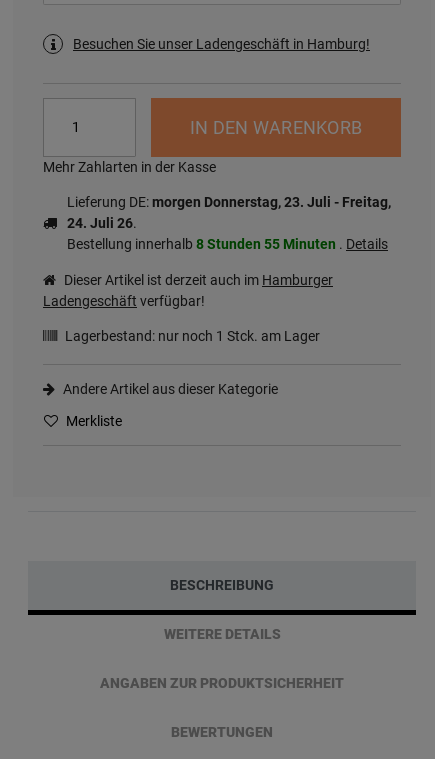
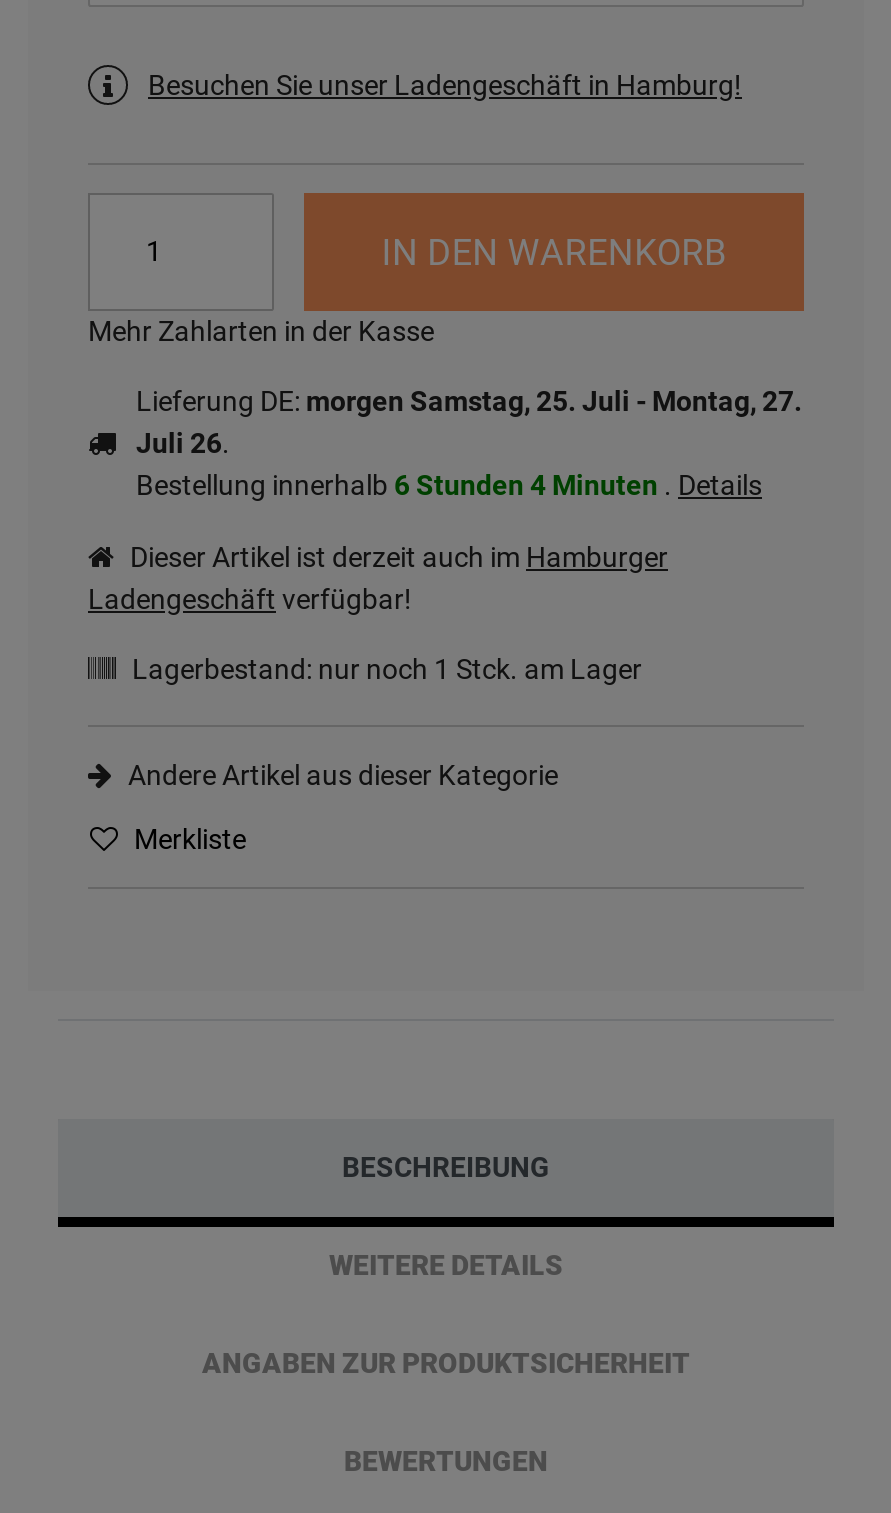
[67,194,391,252] Lieferung DE: morgen Donnerstag, 23. Juli - Freitag, | 24. Juli 26. | Bestellung innerhalb 8 Stunden 55 Minuten . Details -> [136,385,802,501] Lieferung DE: morgen Samstag, 25. Juli - Montag, 27. | Juli 26. | Bestellung innerhalb 6 Stunden 4 Minuten . Details

